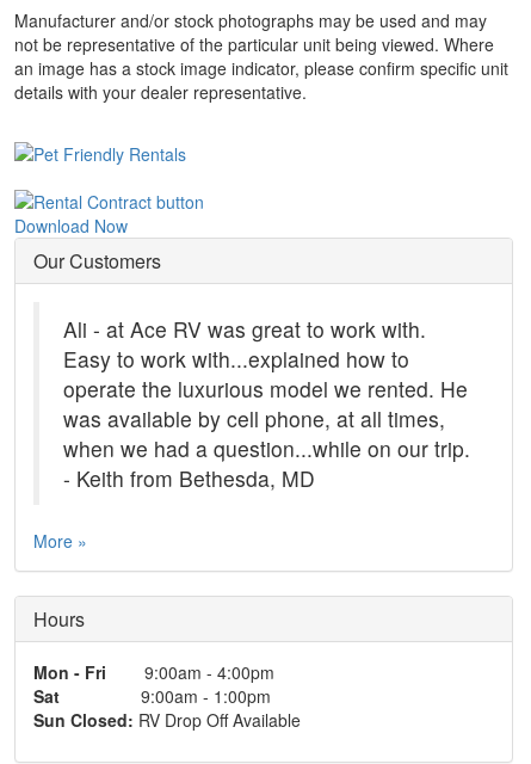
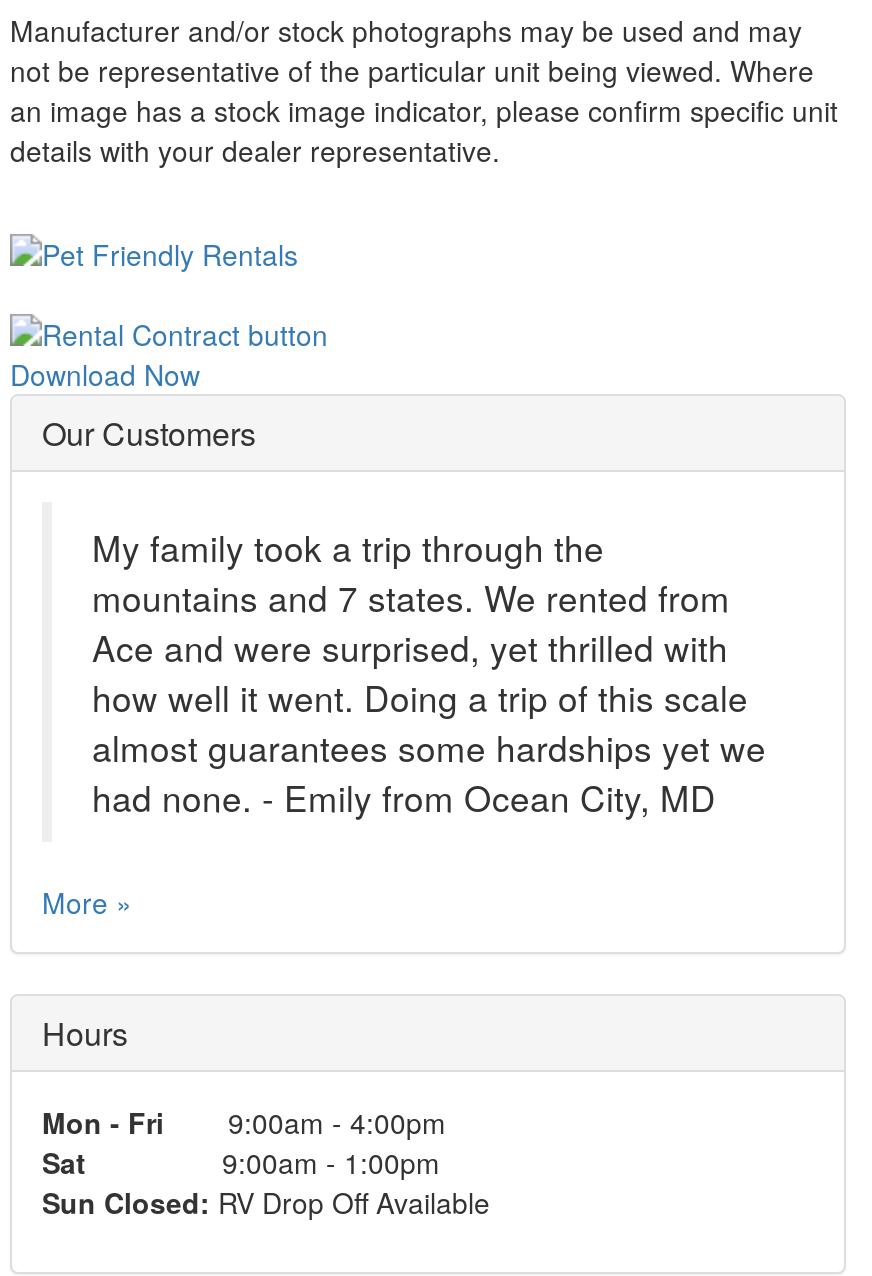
[63,314,470,493] Ali - at Ace RV was great to work with. | Easy to work with...explained how to | operate the luxurious model we rented. He | was available by cell phone, at all times, | when we had a question...while on our trip. | - Keith from Bethesda, MD -> [92,522,766,822] My family took a trip through the | mountains and 7 states. We rented from | Ace and were surprised, yet thrilled with | how well it went. Doing a trip of this scale | almost guarantees some hardships yet we | had none. - Emily from Ocean City, MD

